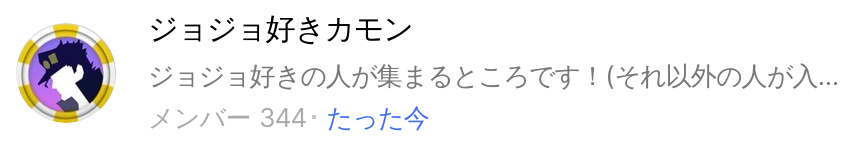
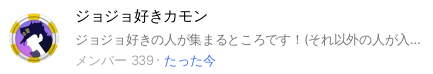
[148,101,430,133] メンバー 344 たった今 -> [75,52,216,68] メンバー 339 たった今

